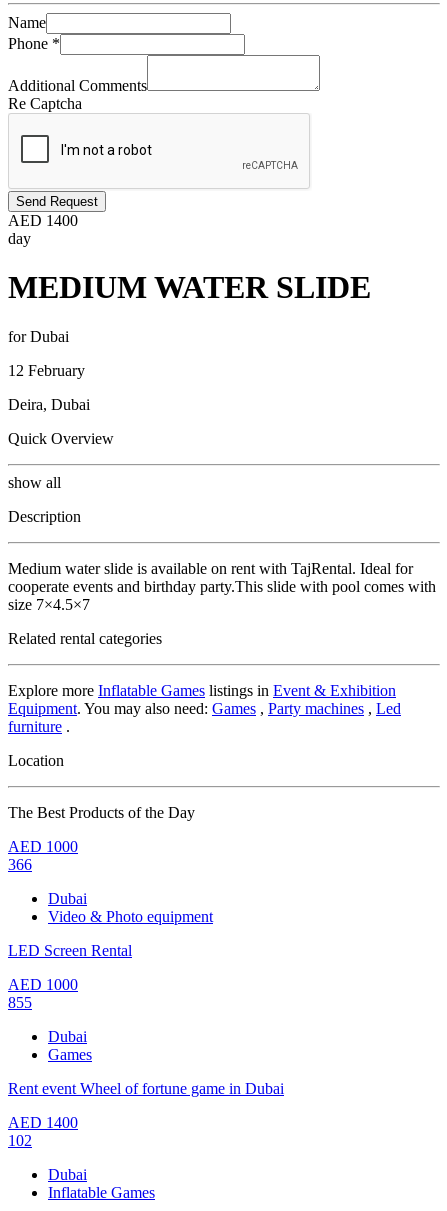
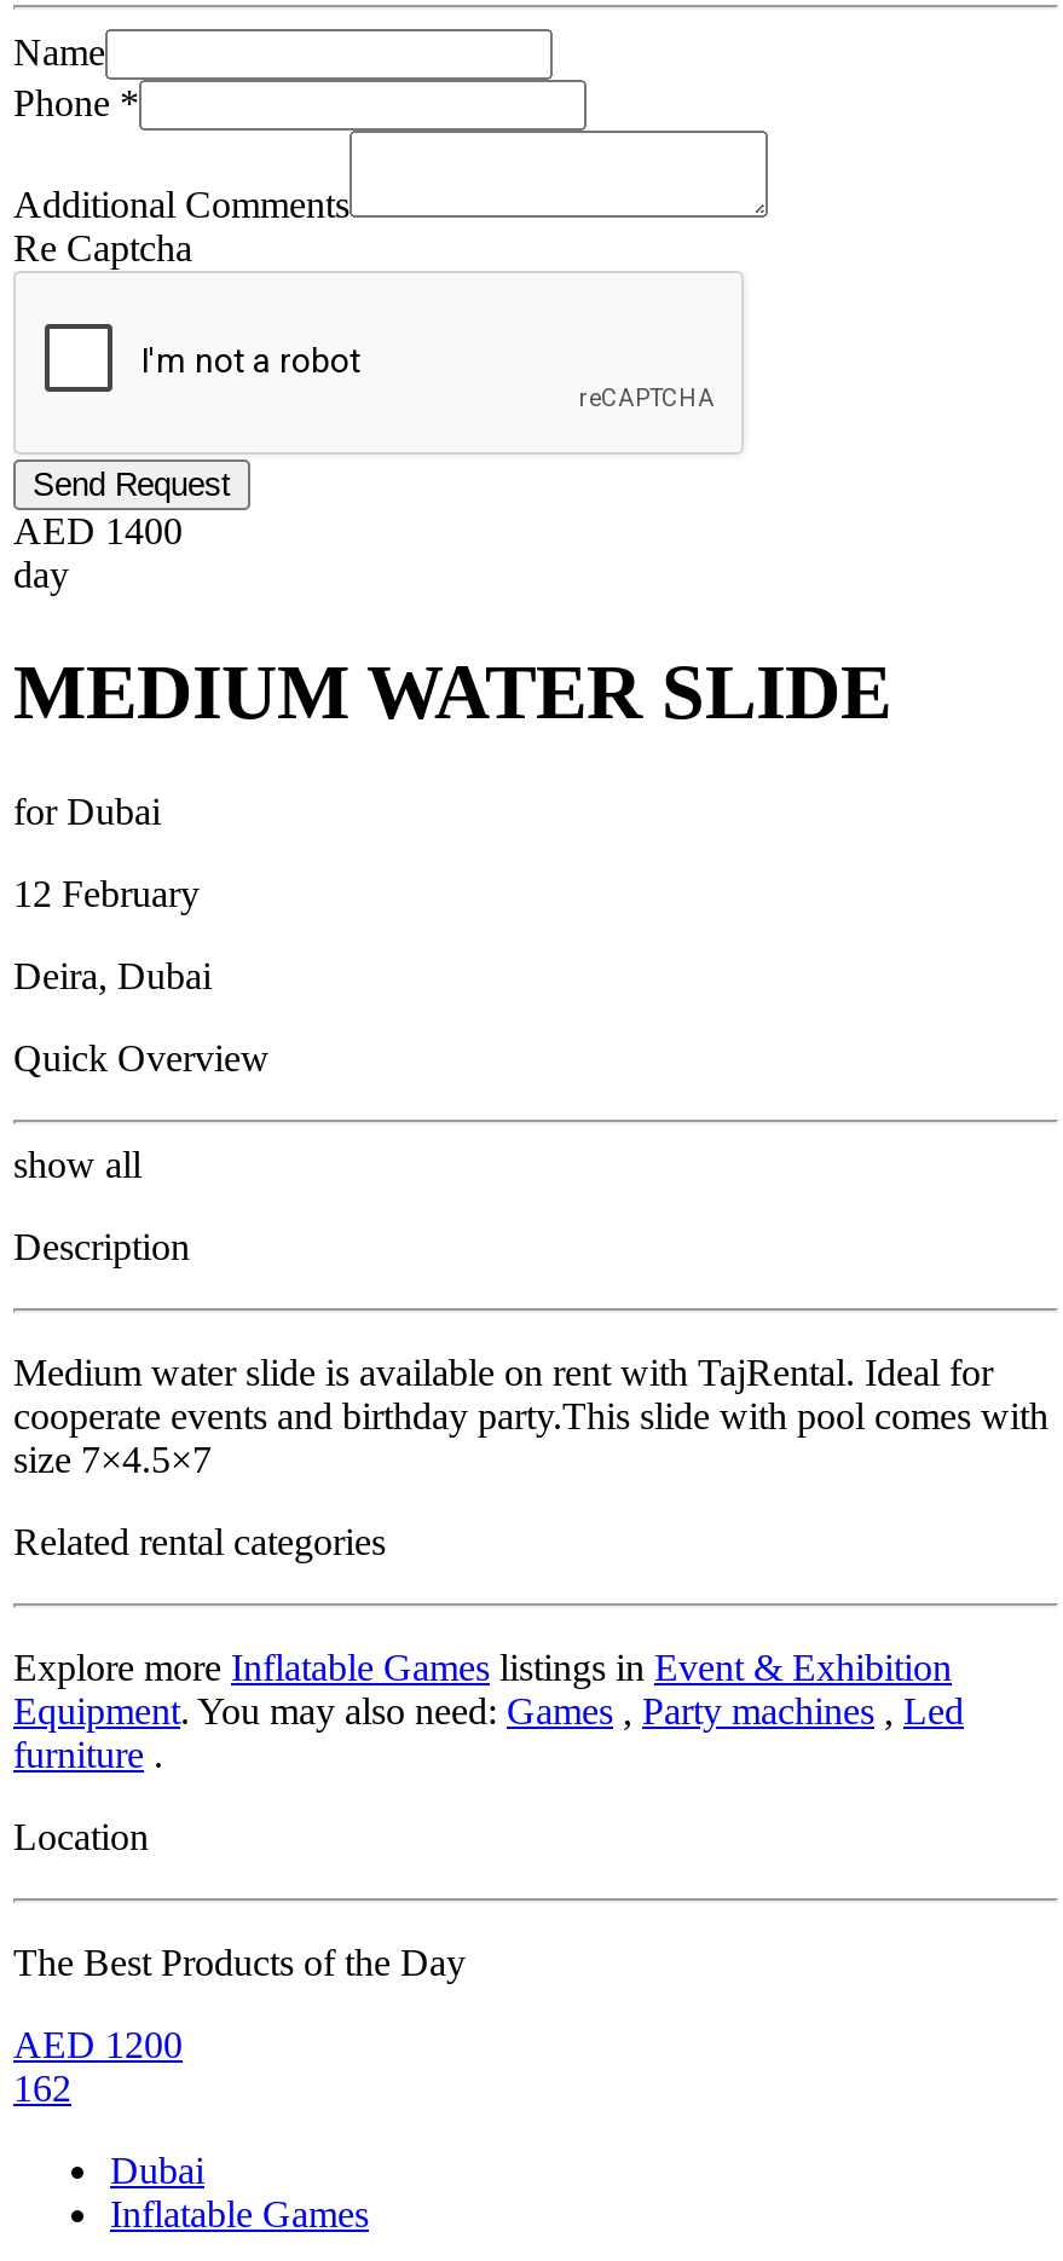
[8,838,284,1149] AED 1000 | 366 | Dubai | Video & Photo equipment | LED Screen Rental | AED 1000 | 855 | Dubai | Games | Rent event Wheel of fortune game in Dubai | AED1400 | 102 -> [13,2024,183,2108] AED 1200 | 162

